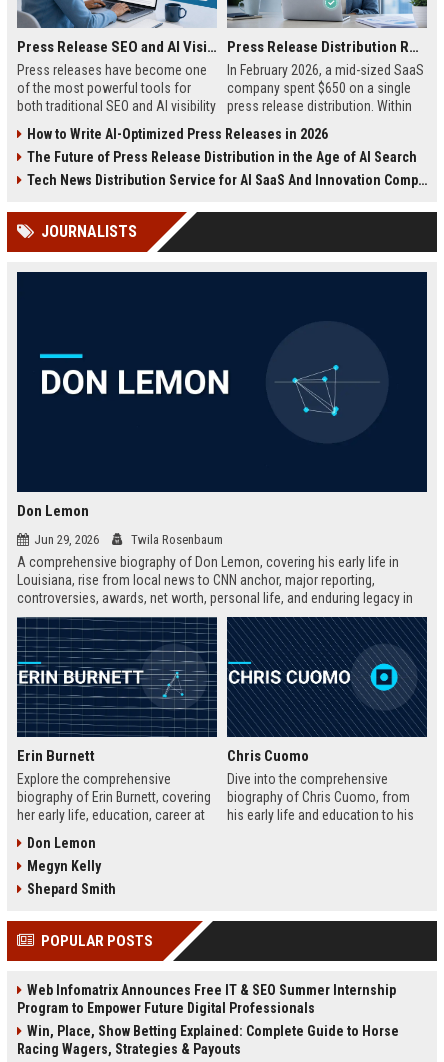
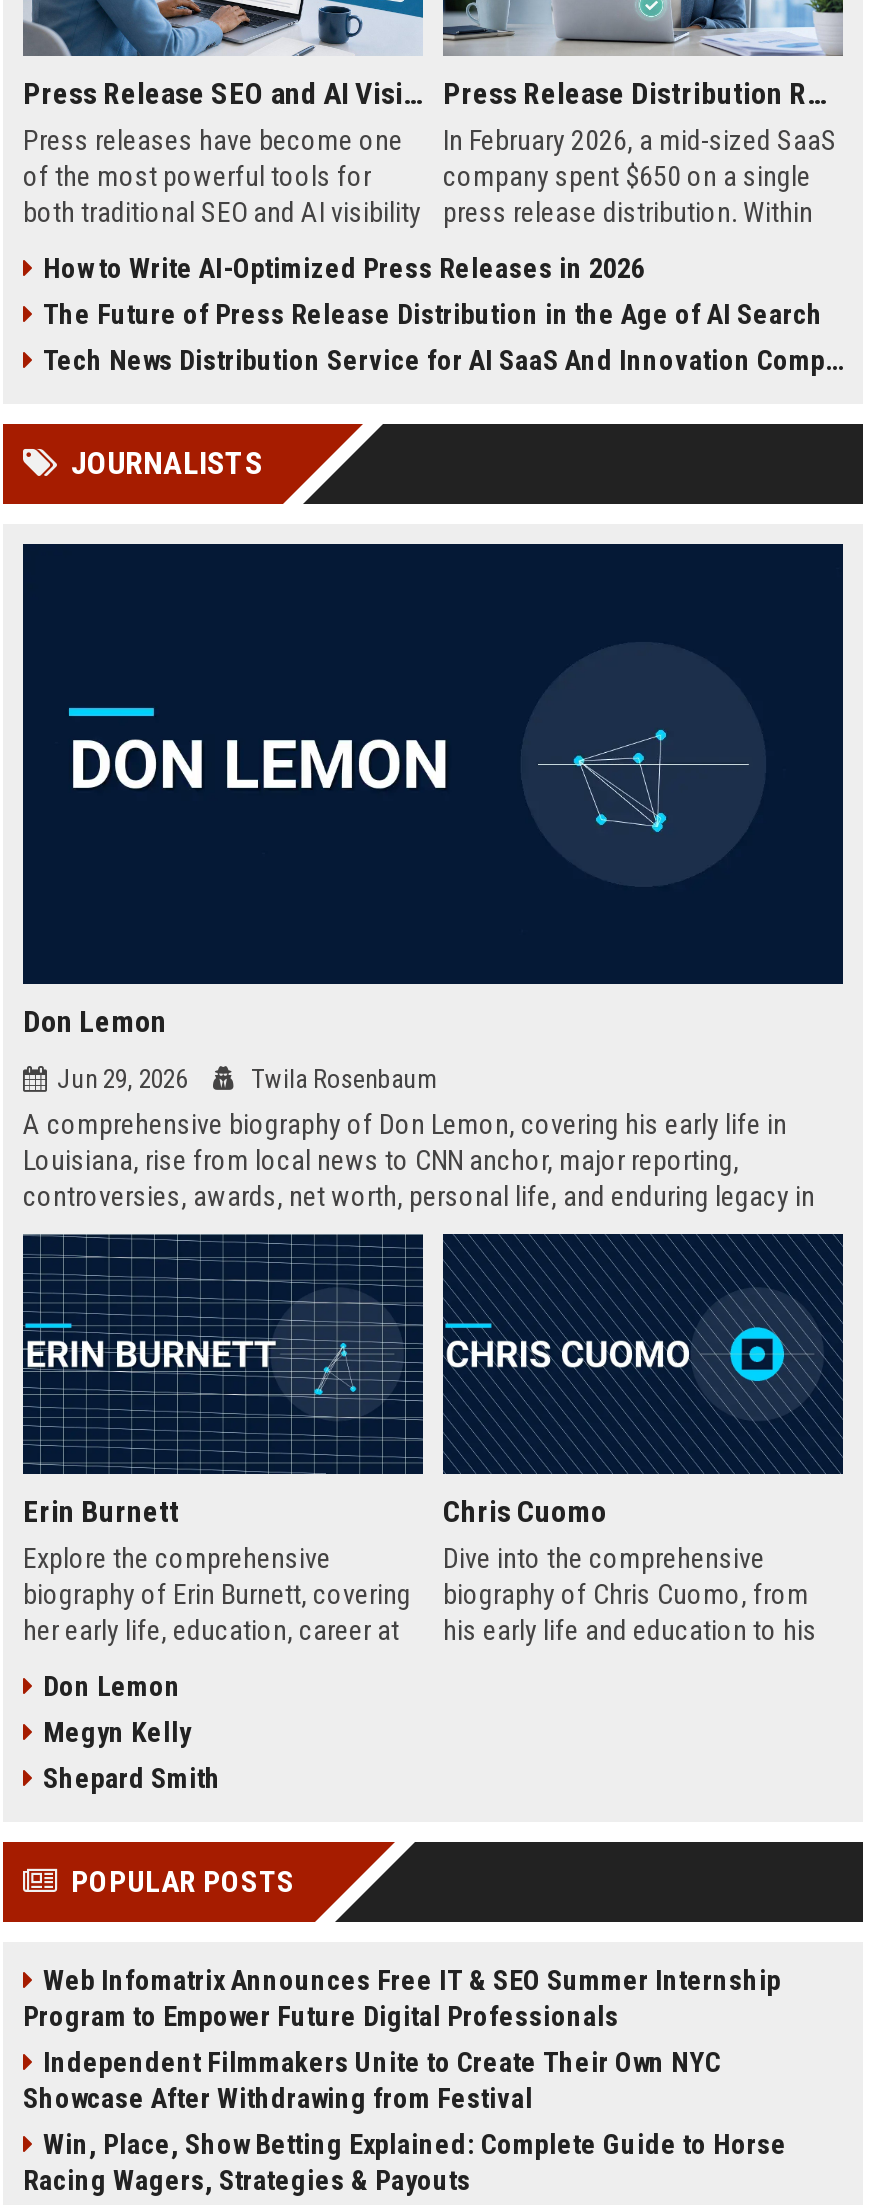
none -> [23,2046,721,2114] Independent Filmmakers Unite to Create Their Own NYC | Showcase After Withdrawing from Festival

